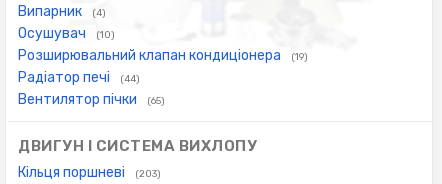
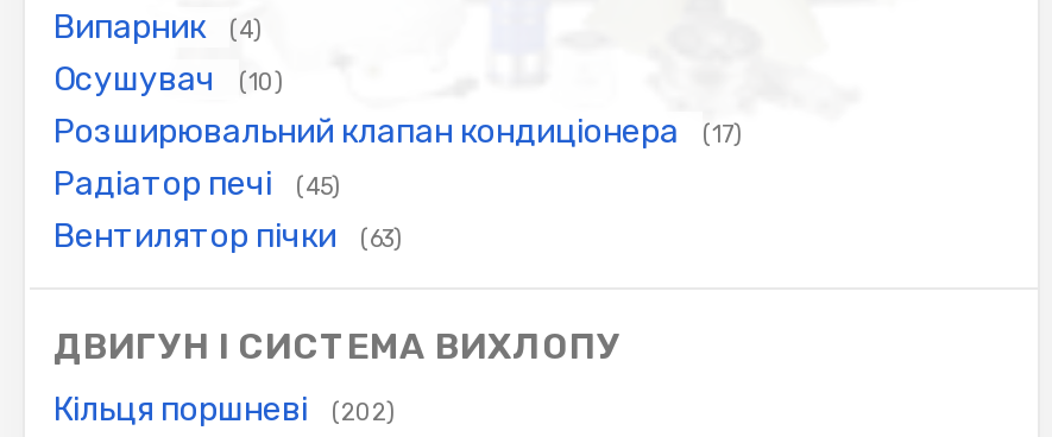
[18,47,308,64] Розширювальний клапан кондиціонера (19) -> [53,112,743,152] Розширювальний клапан кондиціонера (17)
[18,69,140,86] Радіатор печі (44) -> [53,164,341,204] Радіатор печі (45)
[18,91,165,108] Вентилятор пічки (65) -> [53,216,403,256] Вентилятор пічки (63)
[18,164,161,181] Кільця поршневі (203) -> [53,389,396,430] Кільця поршневі (202)

